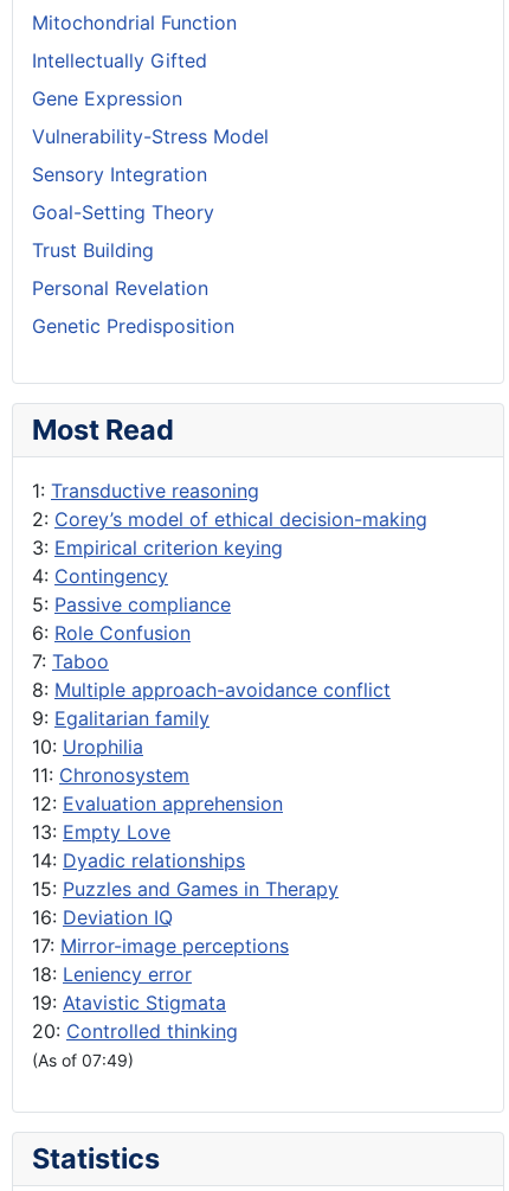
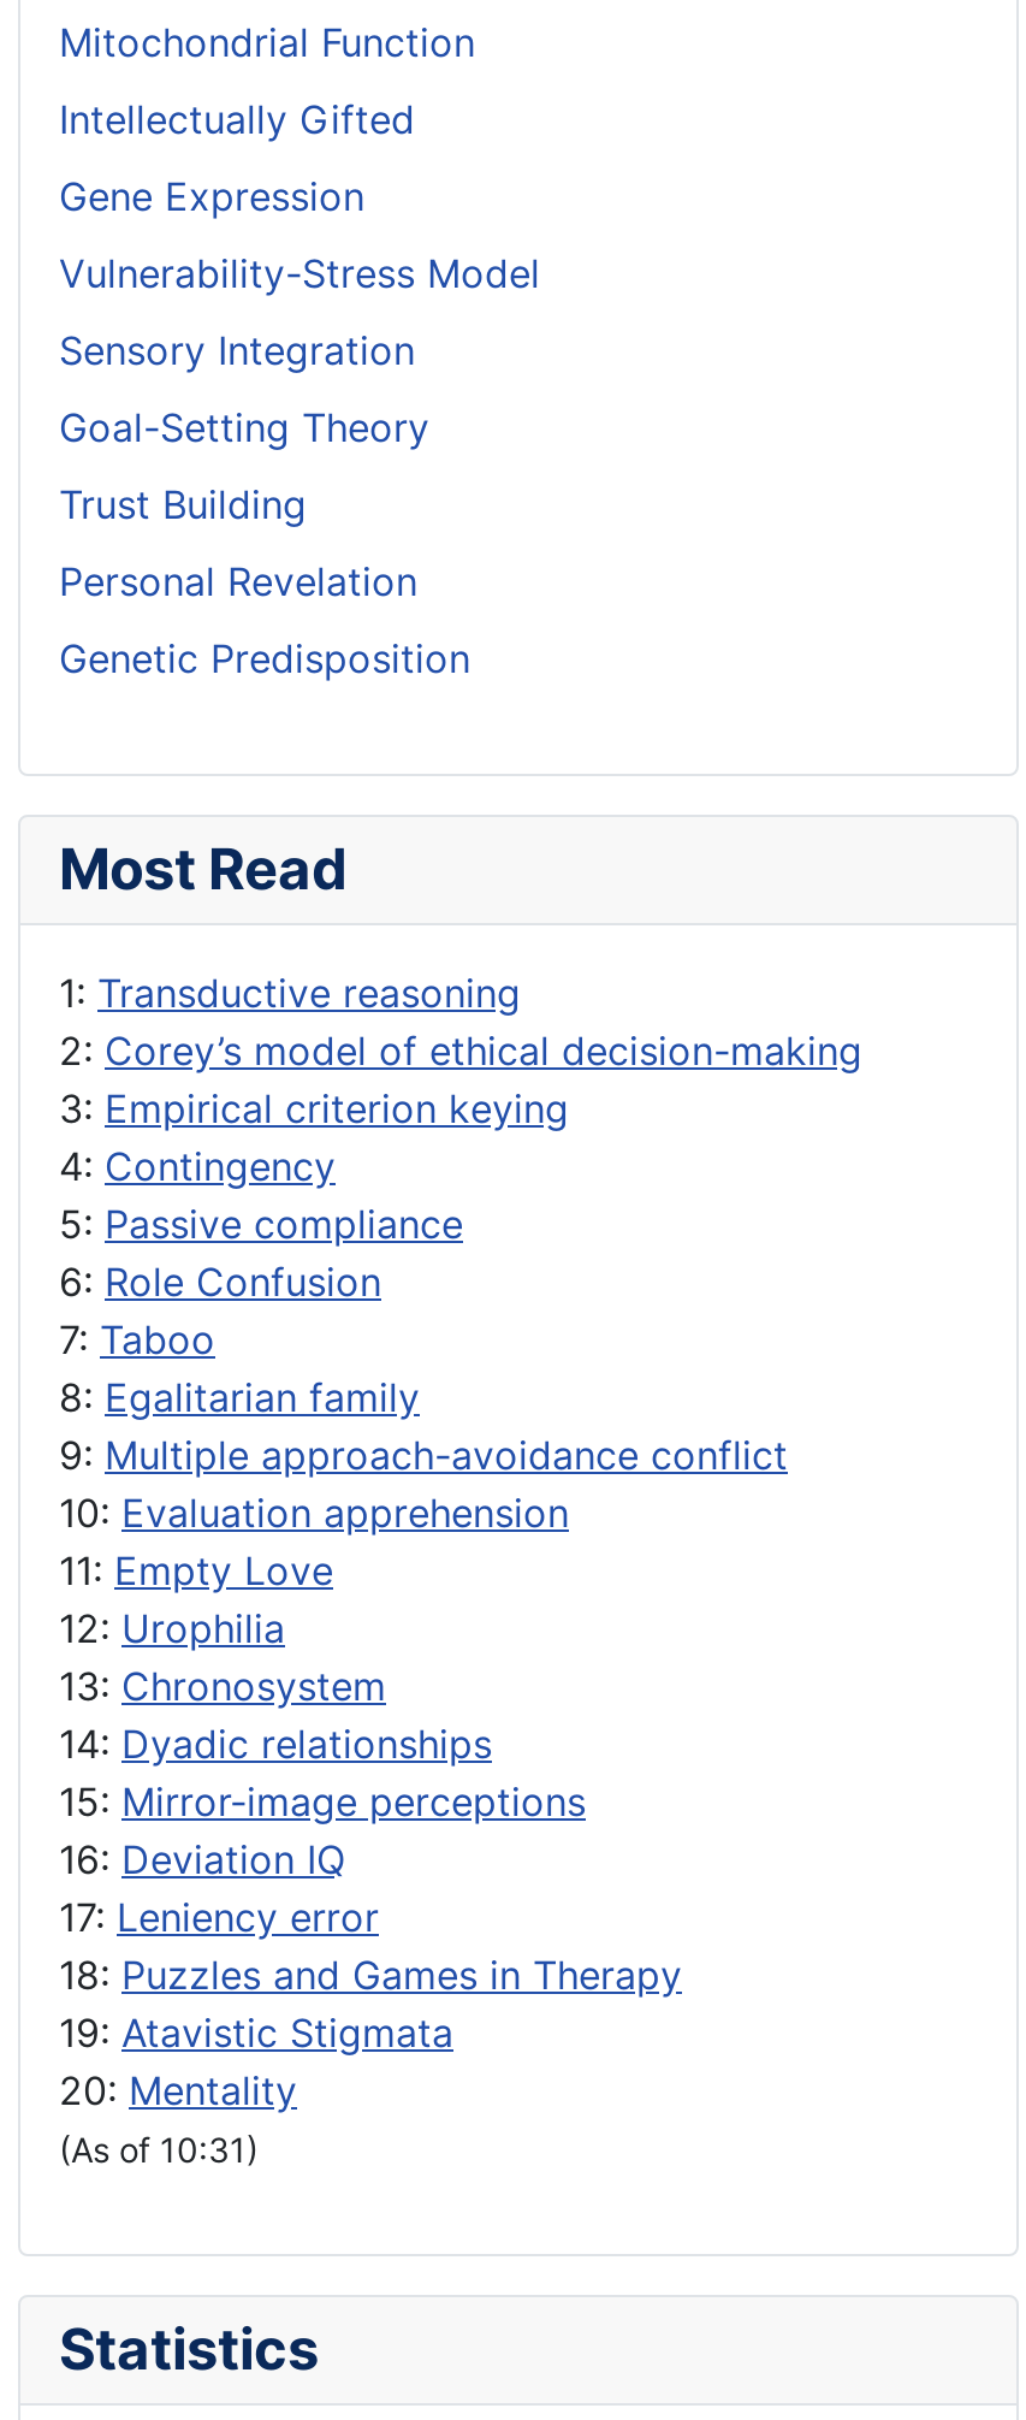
[32,678,391,844] 8: Multiple approach-avoidance conflict | 9: Egalitarian family | 10: Urophilia | 11: Chronosystem | 12: Evaluation apprehension | 13: Empty Love -> [59,1374,788,1710] 8: Egalitarian family | 9: Multiple approach-avoidance conflict | 10: Evaluation apprehension | 11: Empty Love | 12: Urophilia | 13: Chronosystem
[32,877,339,901] 15: Puzzles and Games in Therapy -> [59,1778,586,1826] 15: Mirror-image perceptions
[32,934,289,986] 17: Mirror-image perceptions | 18: Leniency error -> [59,1893,682,1999] 17: Leniency error | 18: Puzzles and Games in Therapy
[32,1019,238,1070] 20: Controlled thinking | (As of 07:49) -> [59,2067,297,2170] 20: Mentality | (As of 10:31)

